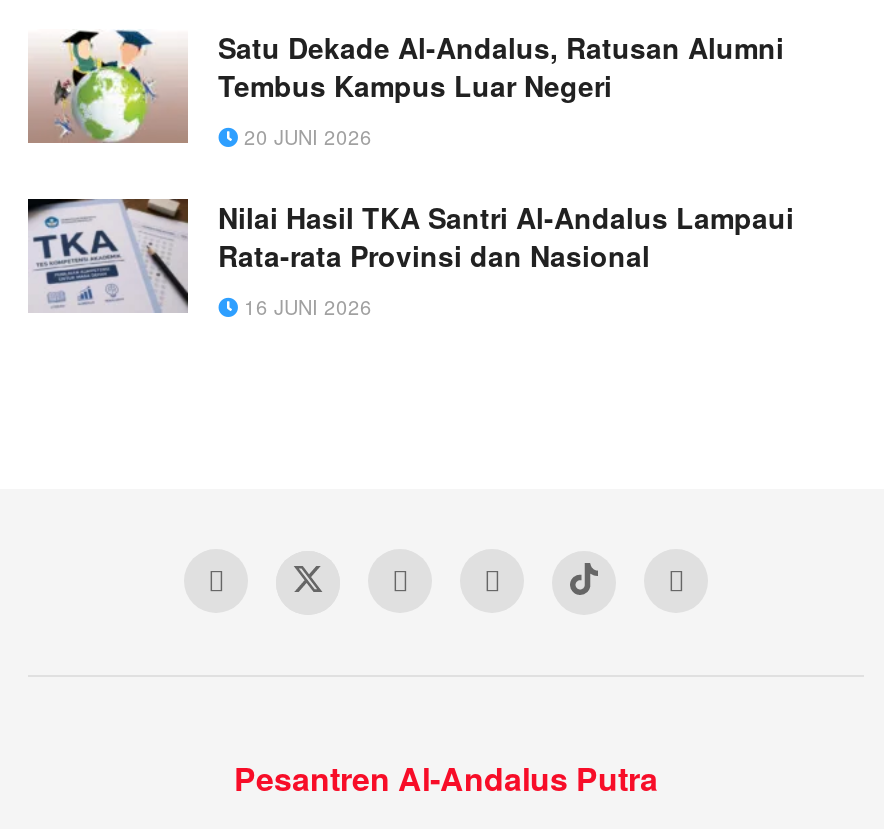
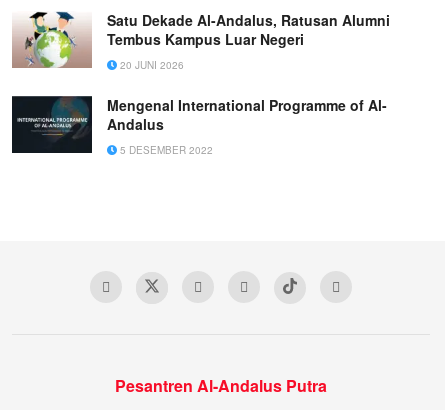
[26,197,794,321] [image] | Nilai Hasil TKA Santri Al-Andalus Lampaui | Rata-rata Provinsi dan Nasional | 16 JUNI 2026 -> [11,95,387,157] [image] | Mengenal International Programme of Al- | Andalus | 5 DESEMBER 2022

